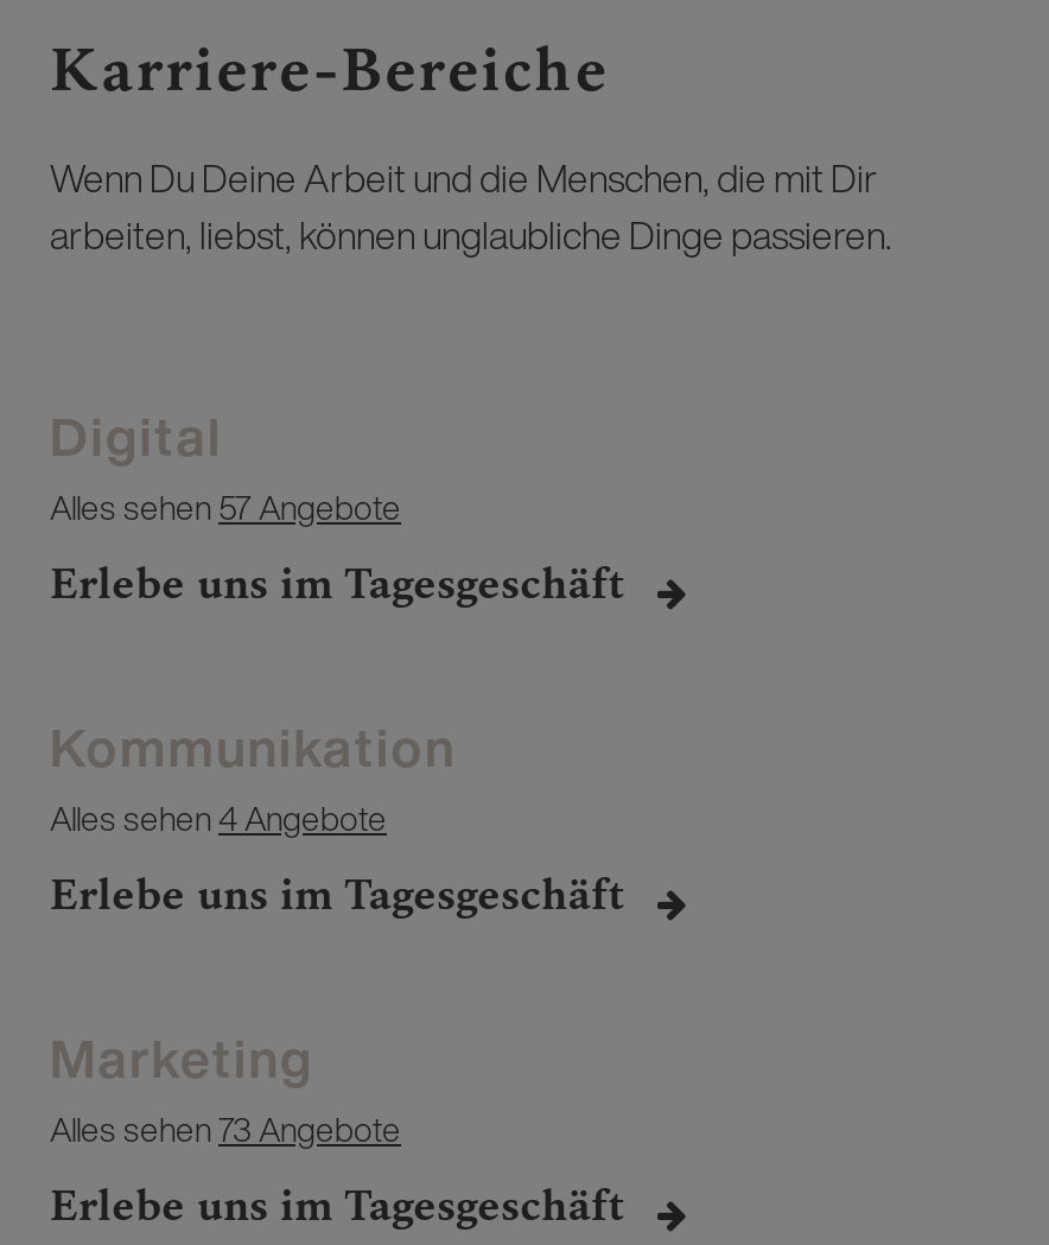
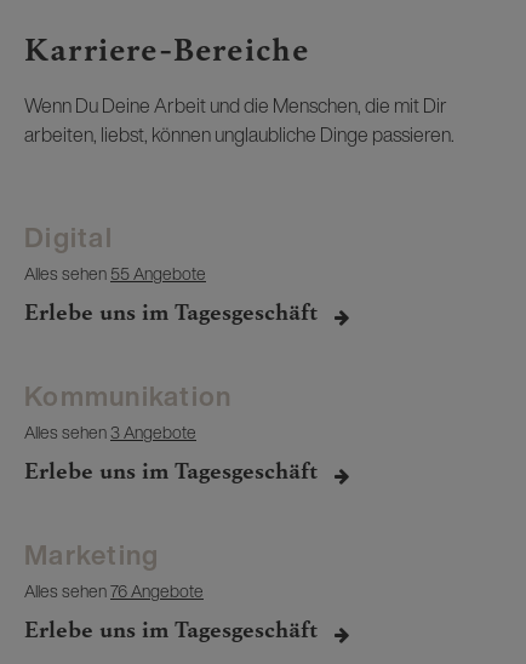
[50,482,401,532] Alles sehen 57 Angebote -> [24,261,206,286] Alles sehen 55 Angebote
[50,793,387,843] Alles sehen 4 Angebote -> [24,419,196,445] Alles sehen 3 Angebote
[50,1104,401,1154] Alles sehen73 Angebote -> [24,578,204,603] Alles sehen76 Angebote

